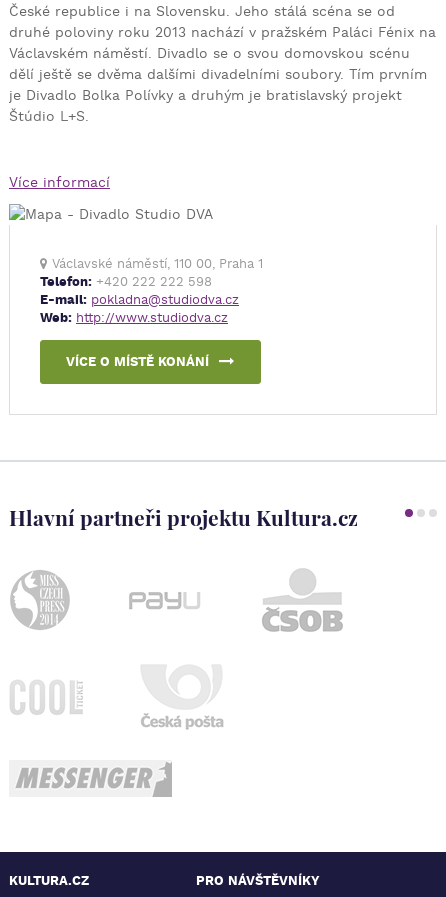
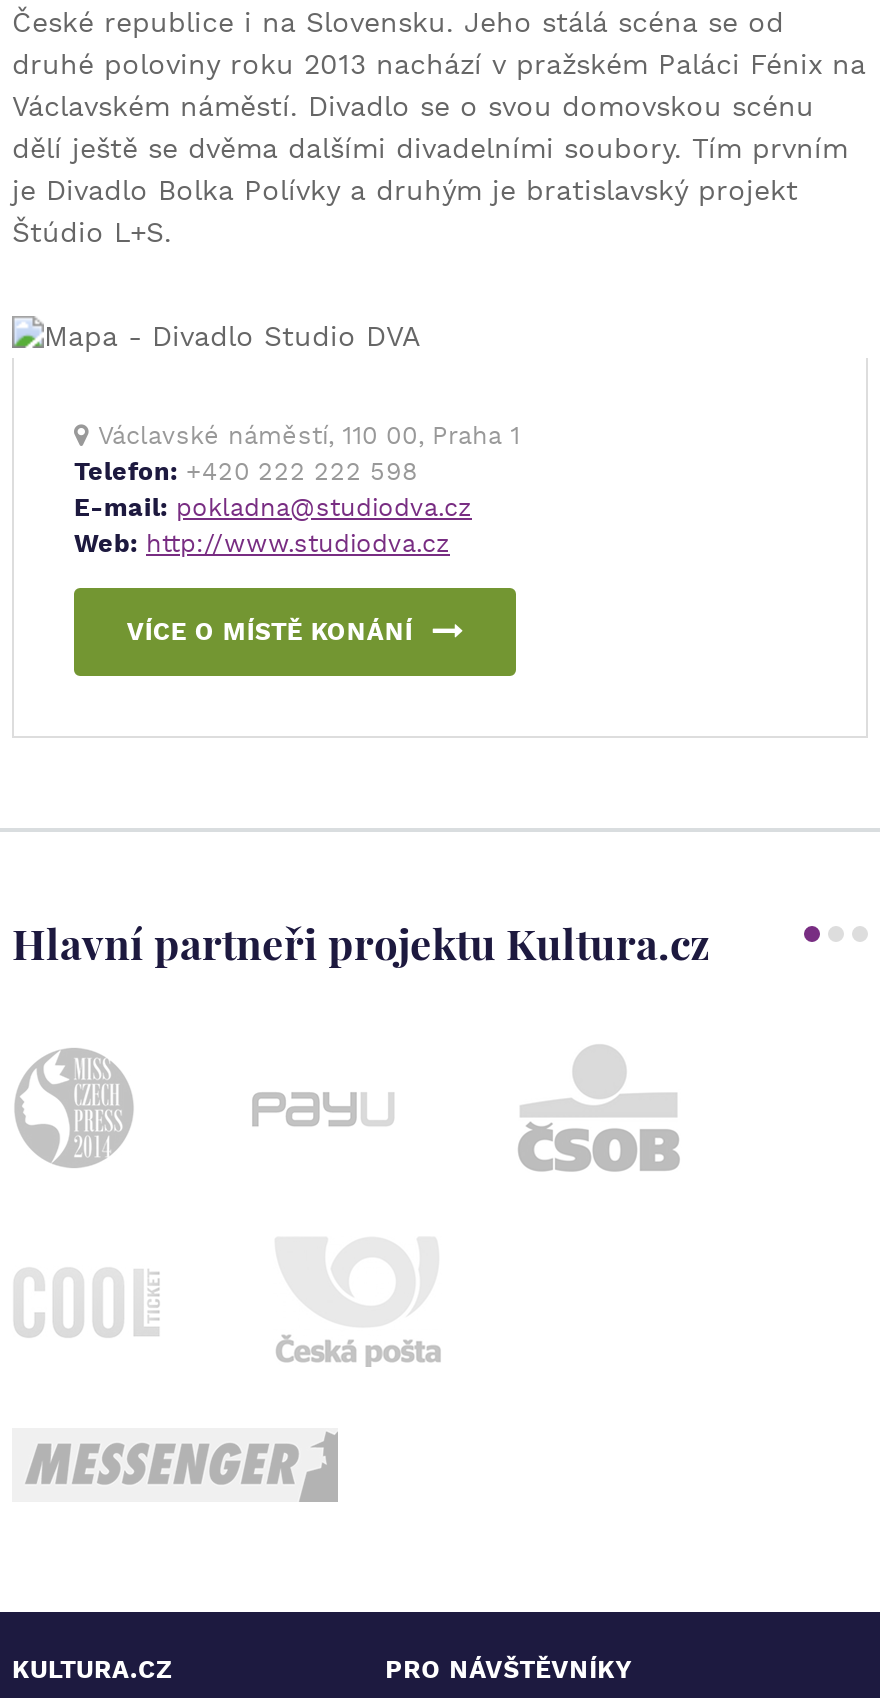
[9,174,110,190] Více informací -> none

